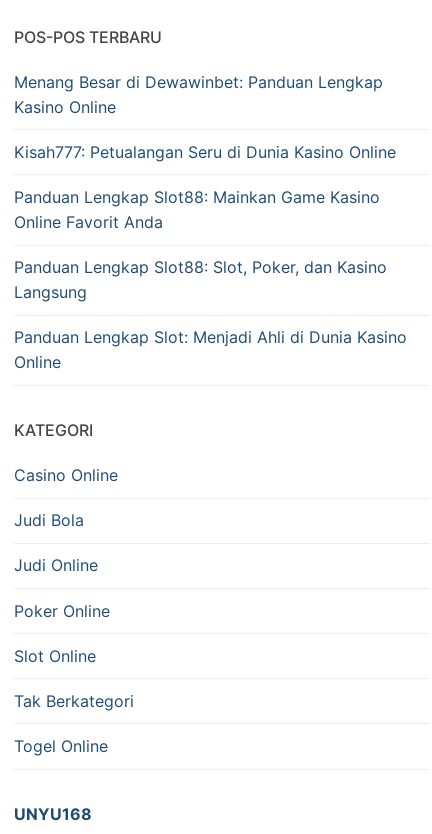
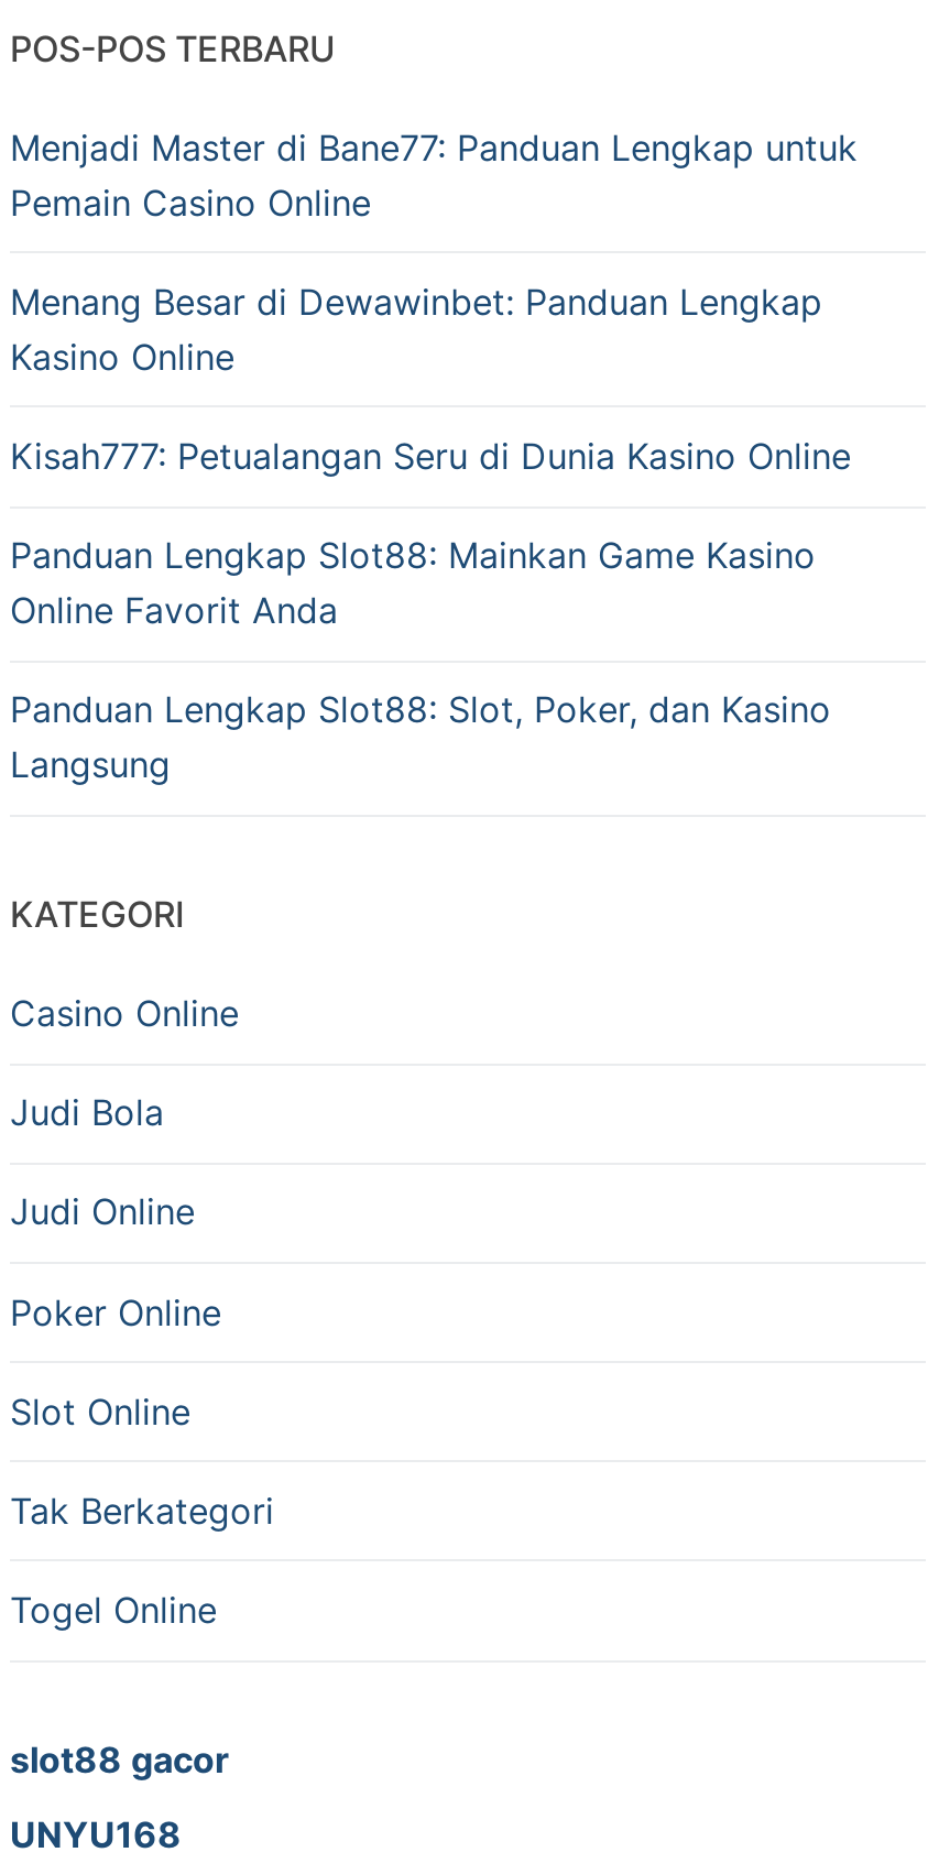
none -> [10,125,858,224] Menjadi Master di Bane77: Panduan Lengkap untuk | Pemain Casino Online
moved [14,72,396,302] -> [10,279,851,787]: Menang Besar di Dewawinbet: Panduan Lengkap | Kasino Online | Kisah777: Petualangan Seru di Dunia Kasino Online | Panduan Lengkap Slot88: Mainkan Game Kasino | Online Favorit Anda | Panduan Lengkap Slot88: Slot, Poker, dan Kasino | Langsung
[14,327,407,372] Panduan Lengkap Slot: Menjadi Ahli di Dunia Kasino | Online -> none
none -> [10,1737,230,1781] slot88 gacor

